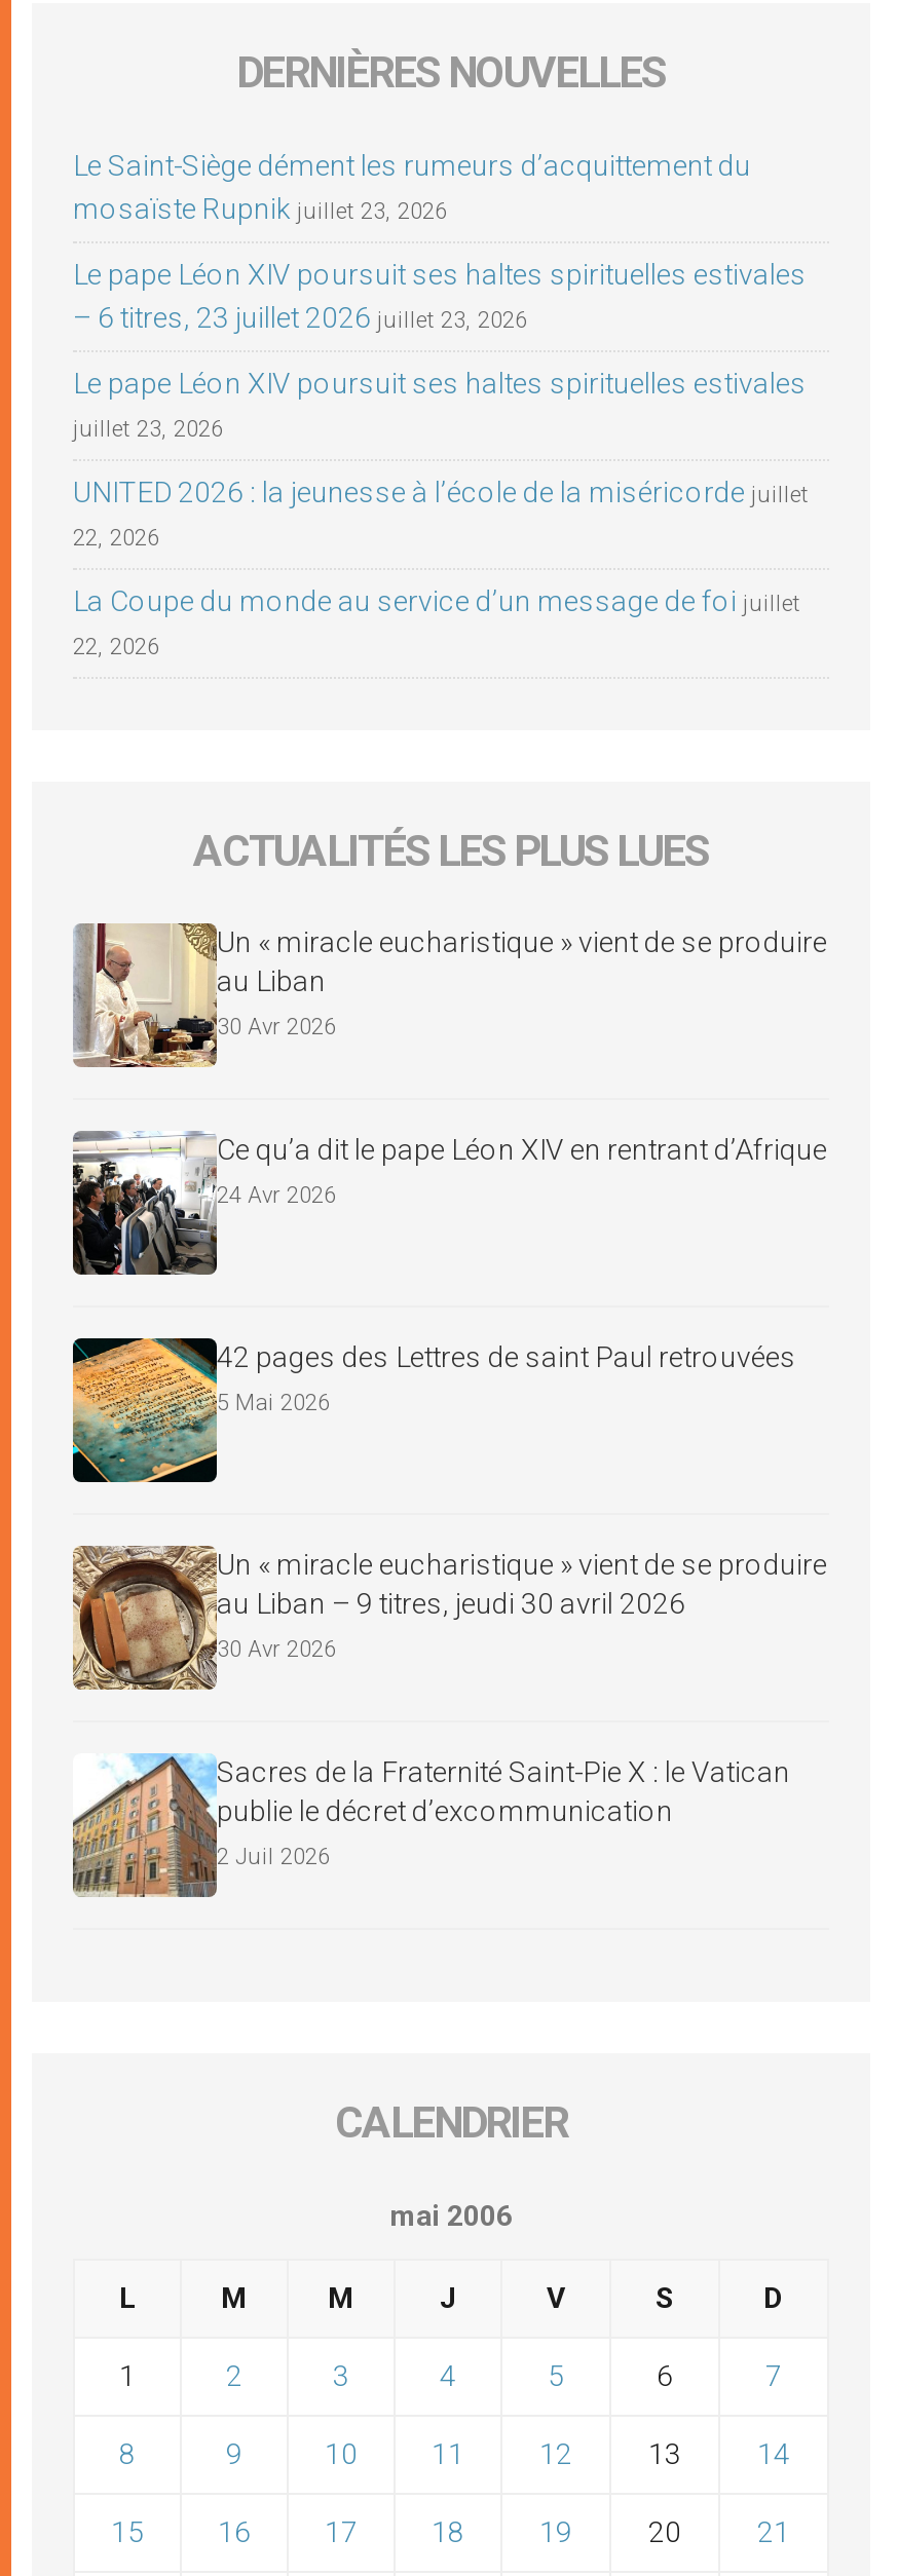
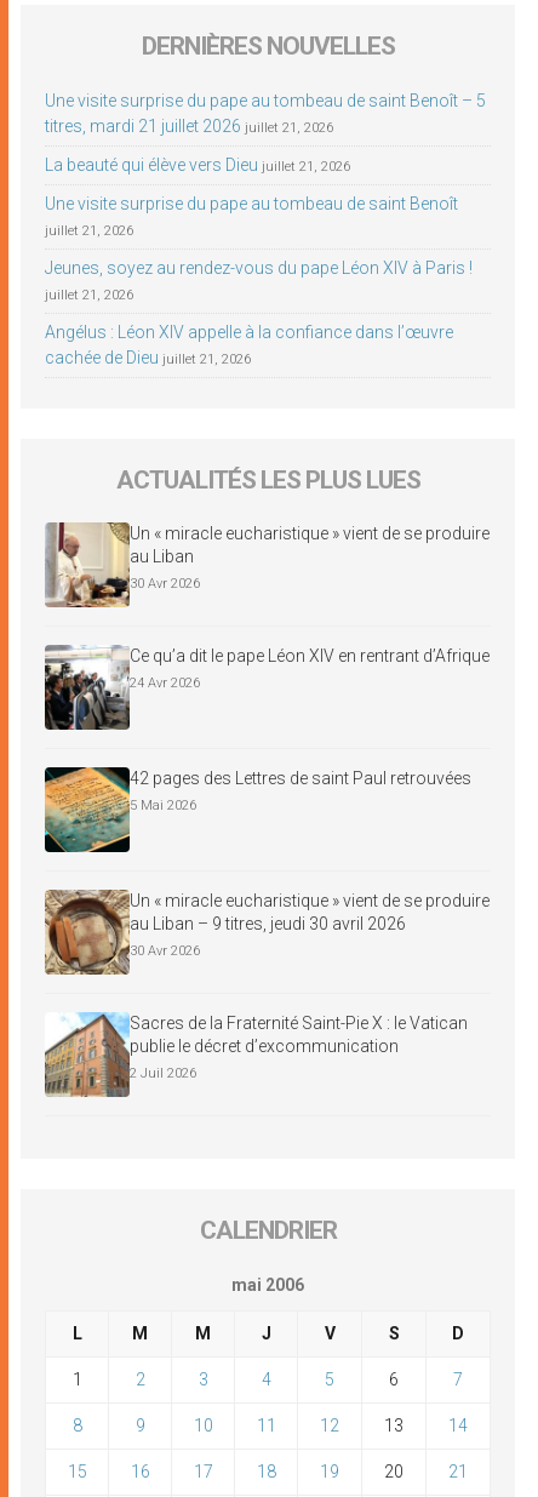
[73,149,809,661] Le Saint-Siège dément les rumeurs d’acquittement du | mosaïste Rupnik juillet 23, 2026 | Le pape Léon XIV poursuit ses haltes spirituelles estivales | – 6 titres, 23 juillet 2026 juillet 23, 2026 | Le pape Léon XIV poursuit ses haltes spirituelles estivales | juillet 23, 2026 | UNITED 2026 : la jeunesse à l’école de la miséricorde juillet | 22, 2026 | La Coupe du monde au service d’un message de foi juillet | 22, 2026 -> [45,90,486,367] Une visite surprise du pape au tombeau de saint Benoît – 5 | titres, mardi 21 juillet 2026 juillet 21, 2026 | La beauté qui élève vers Dieu juillet 21, 2026 | Une visite surprise du pape au tombeau de saint Benoît | juillet 21, 2026 | Jeunes, soyez au rendez-vous du pape Léon XIV à Paris ! | juillet 21, 2026 | Angélus : Léon XIV appelle à la confiance dans l’œuvre | cachée de Dieu juillet 21, 2026

